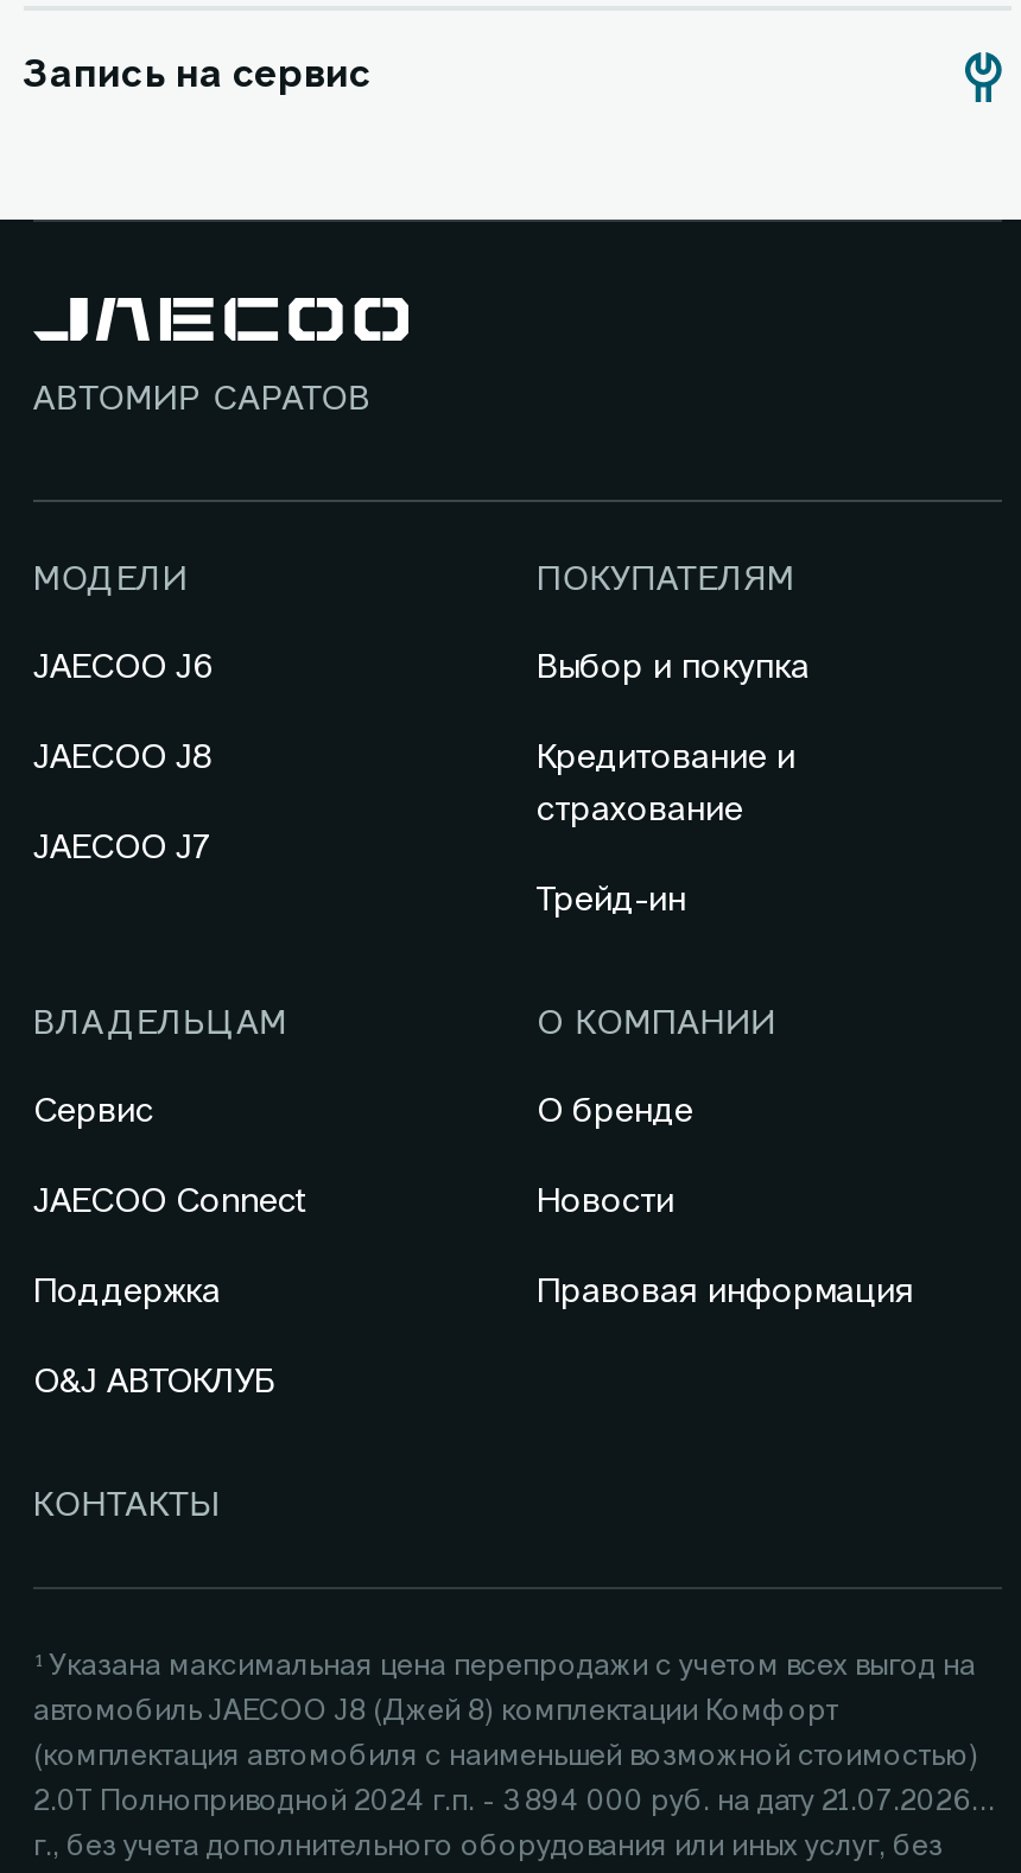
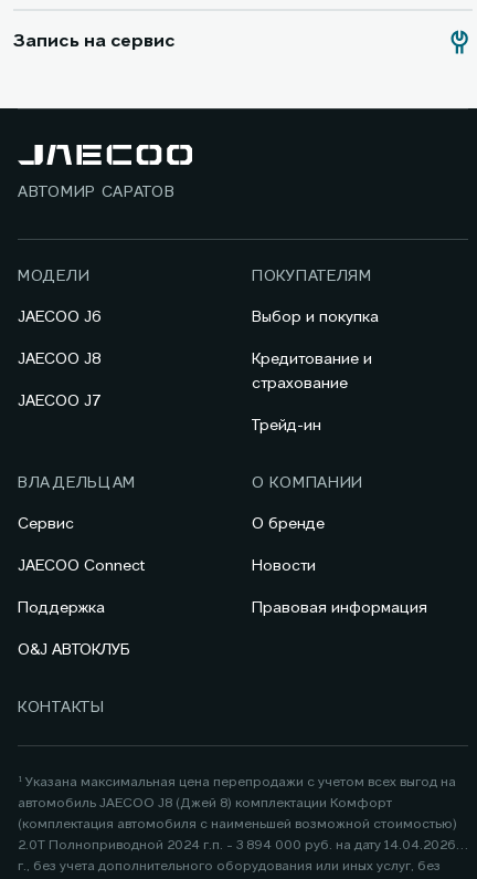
[33,1789,971,1817] 2.0Т Полноприводной 2024 г.п. - 3 894 000 руб. на дату 21.07.2026 -> [18,839,456,852] 2.0Т Полноприводной 2024 г.п. - 3 894 000 руб. на дату 14.04.2026

